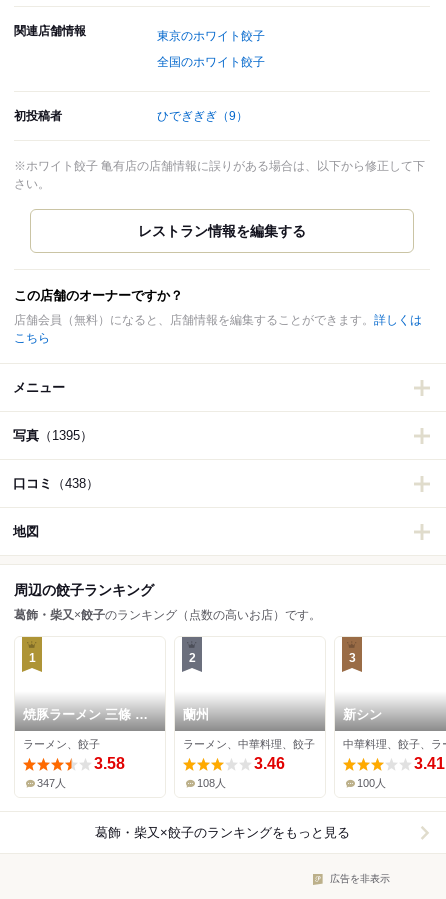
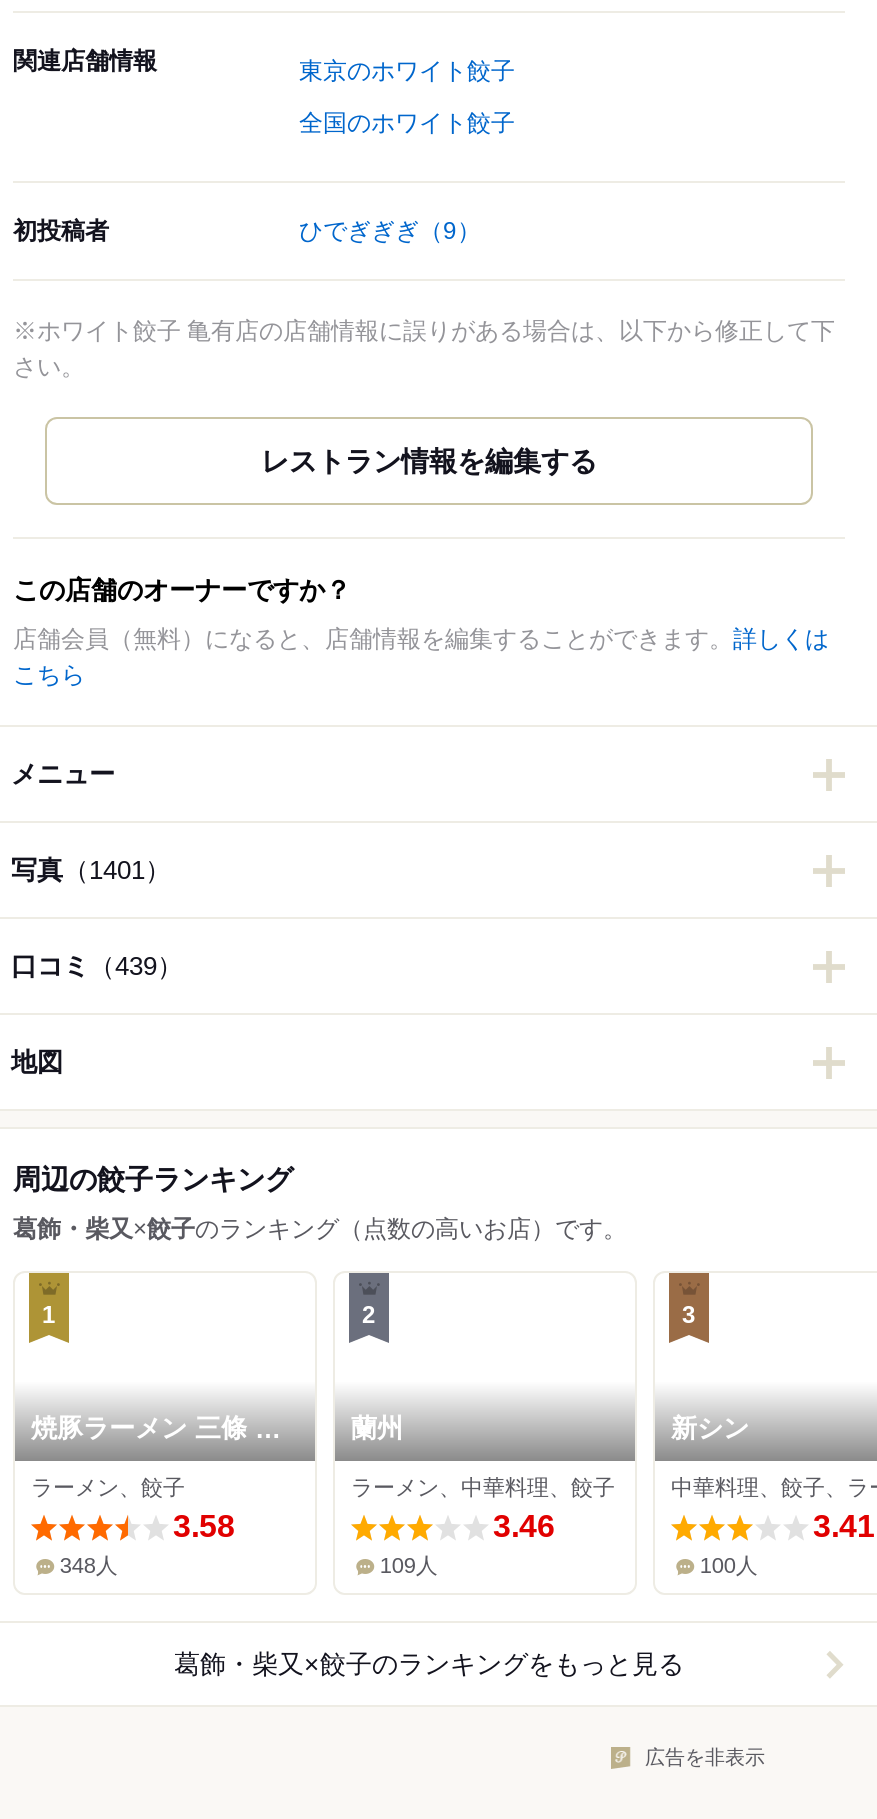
[13,428,93,443] 写真（1395） -> [11,856,171,886] 写真（1401）
[13,476,99,491] 口コミ（438） -> [11,952,183,982] 口コミ（439）
[37,777,66,789] 347人 -> [60,1554,118,1578] 348人
[197,777,226,789] 108人 -> [380,1554,438,1578] 109人

